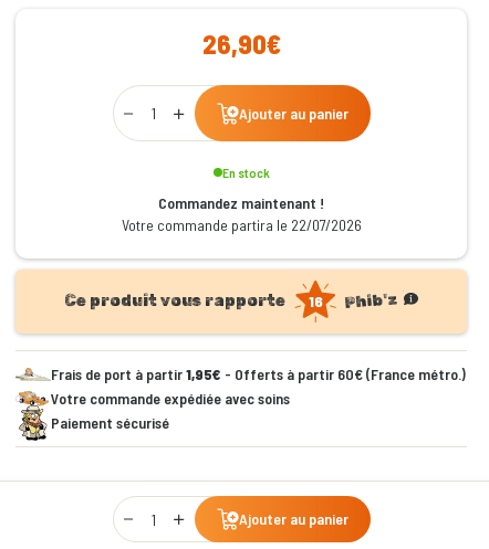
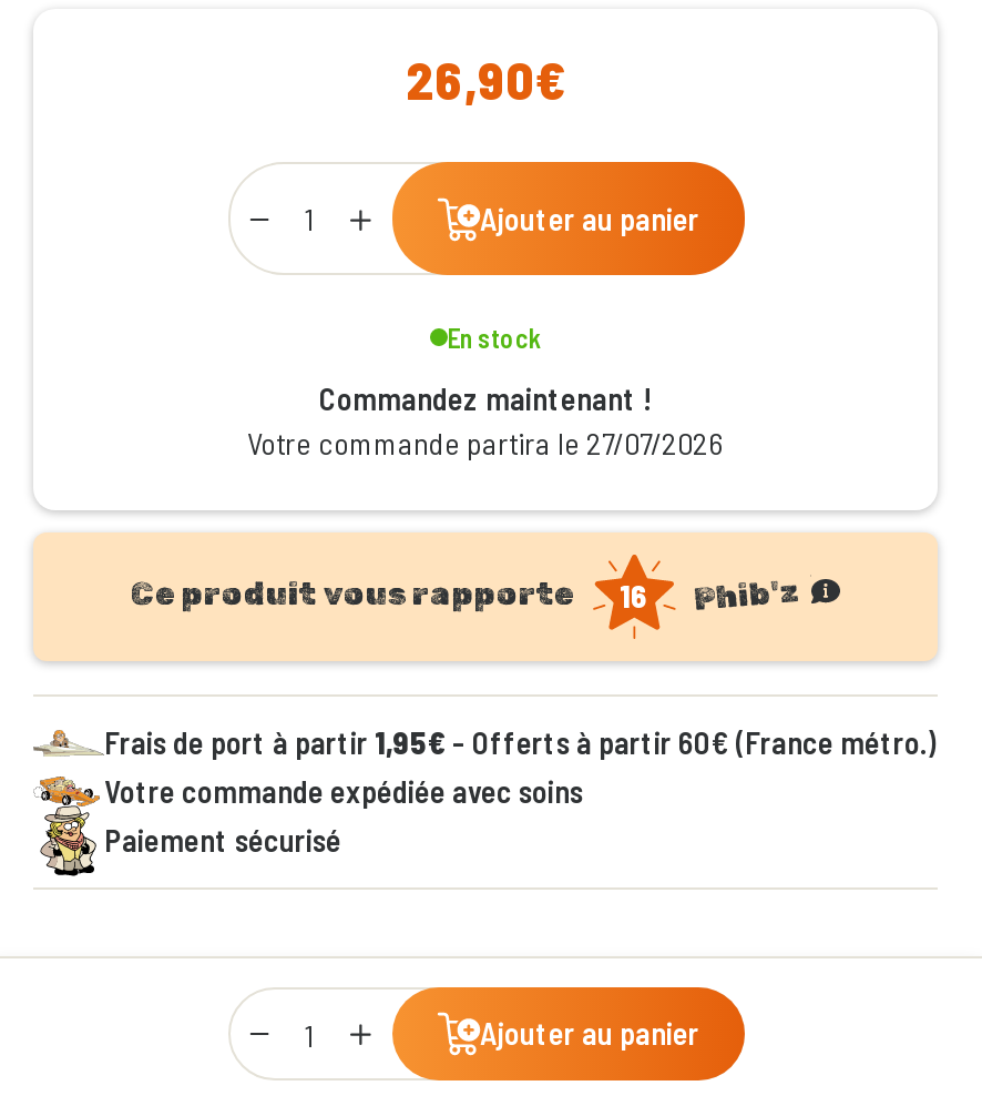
[121,215,361,234] Votre commande partira le 22/07/2026 -> [247,424,724,461] Votre commande partira le 27/07/2026

